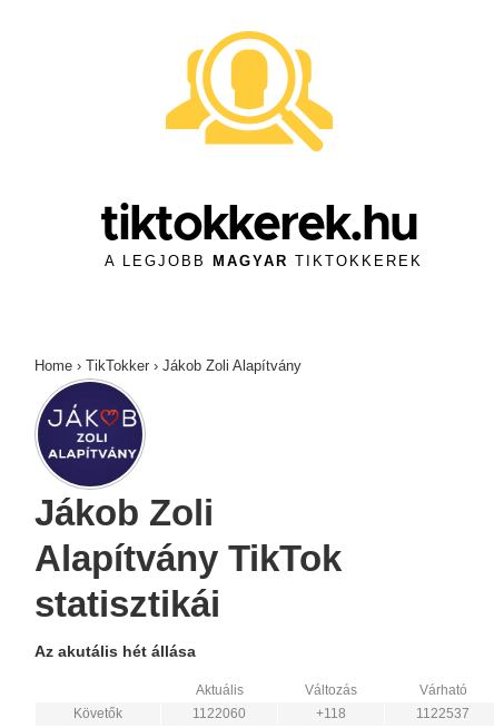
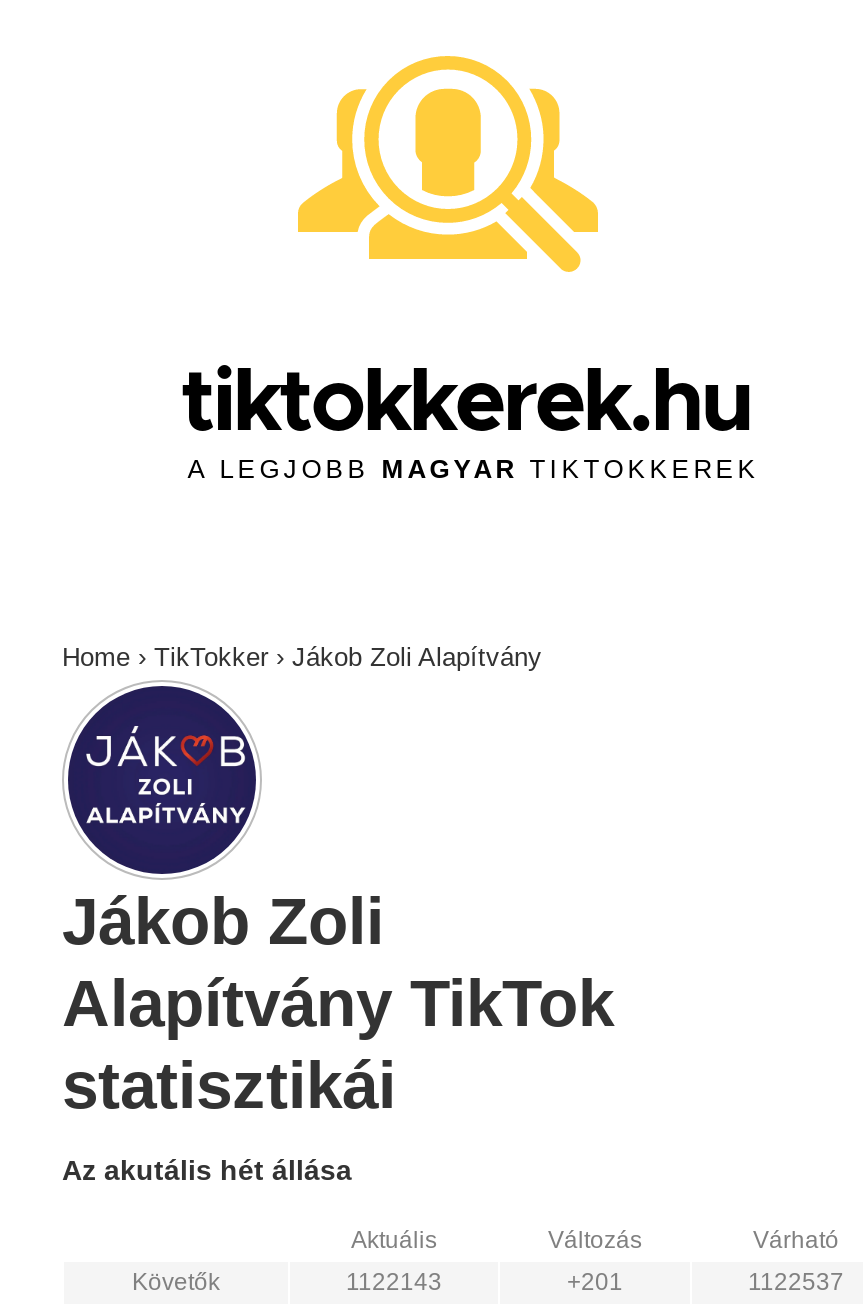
[192,706,246,721] 1122060 -> [346,1268,442,1296] 1122143
[316,706,346,721] +118 -> [567,1268,623,1296] +201

